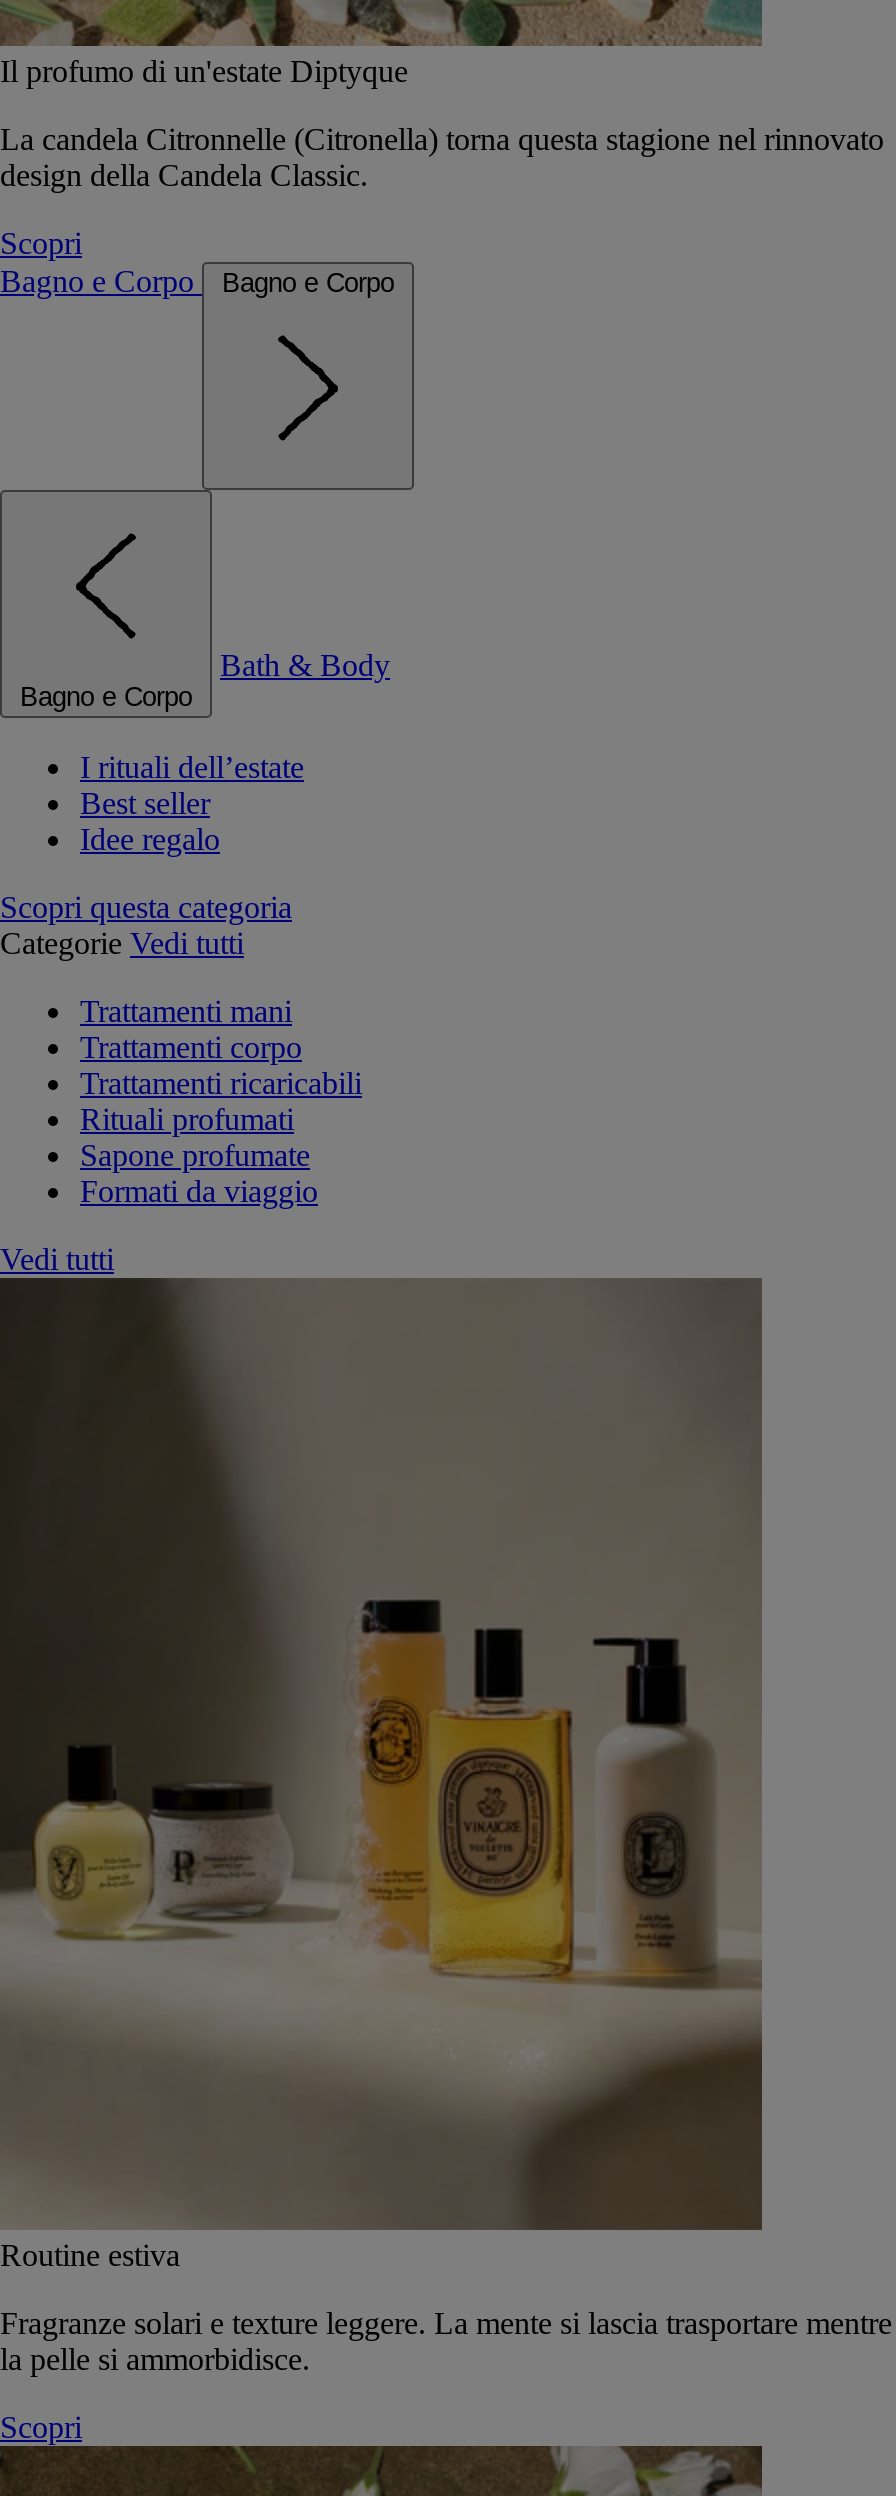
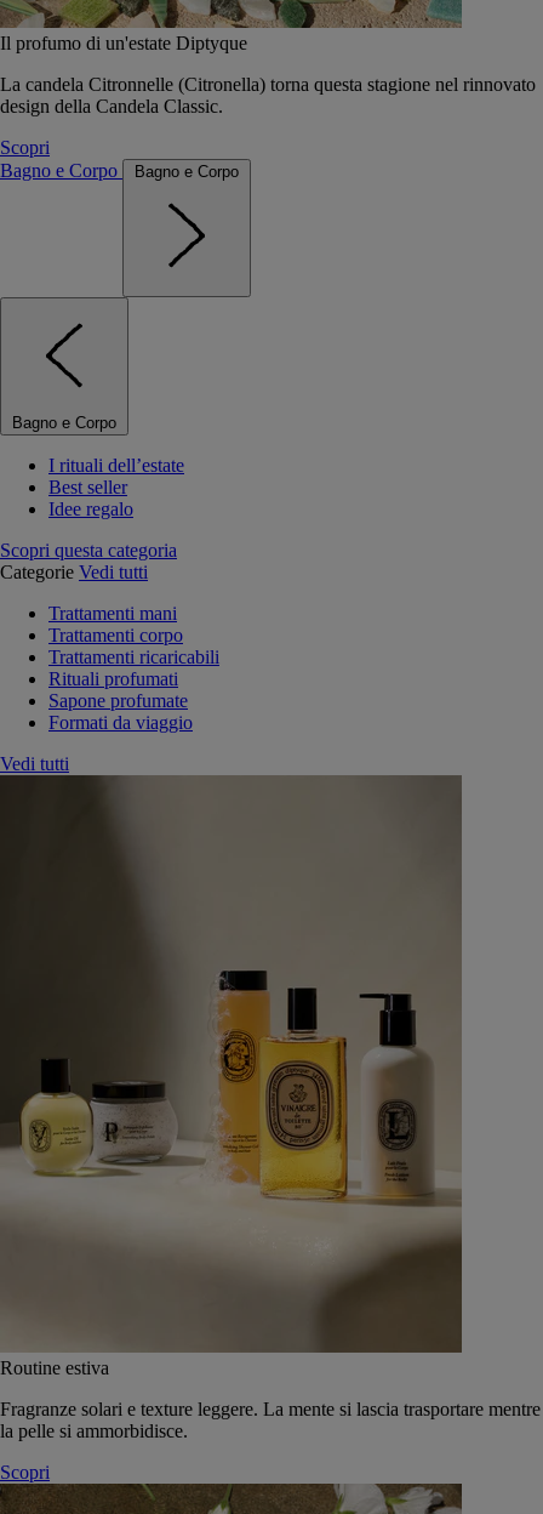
[220,648,390,682] Bath & Body -> none

